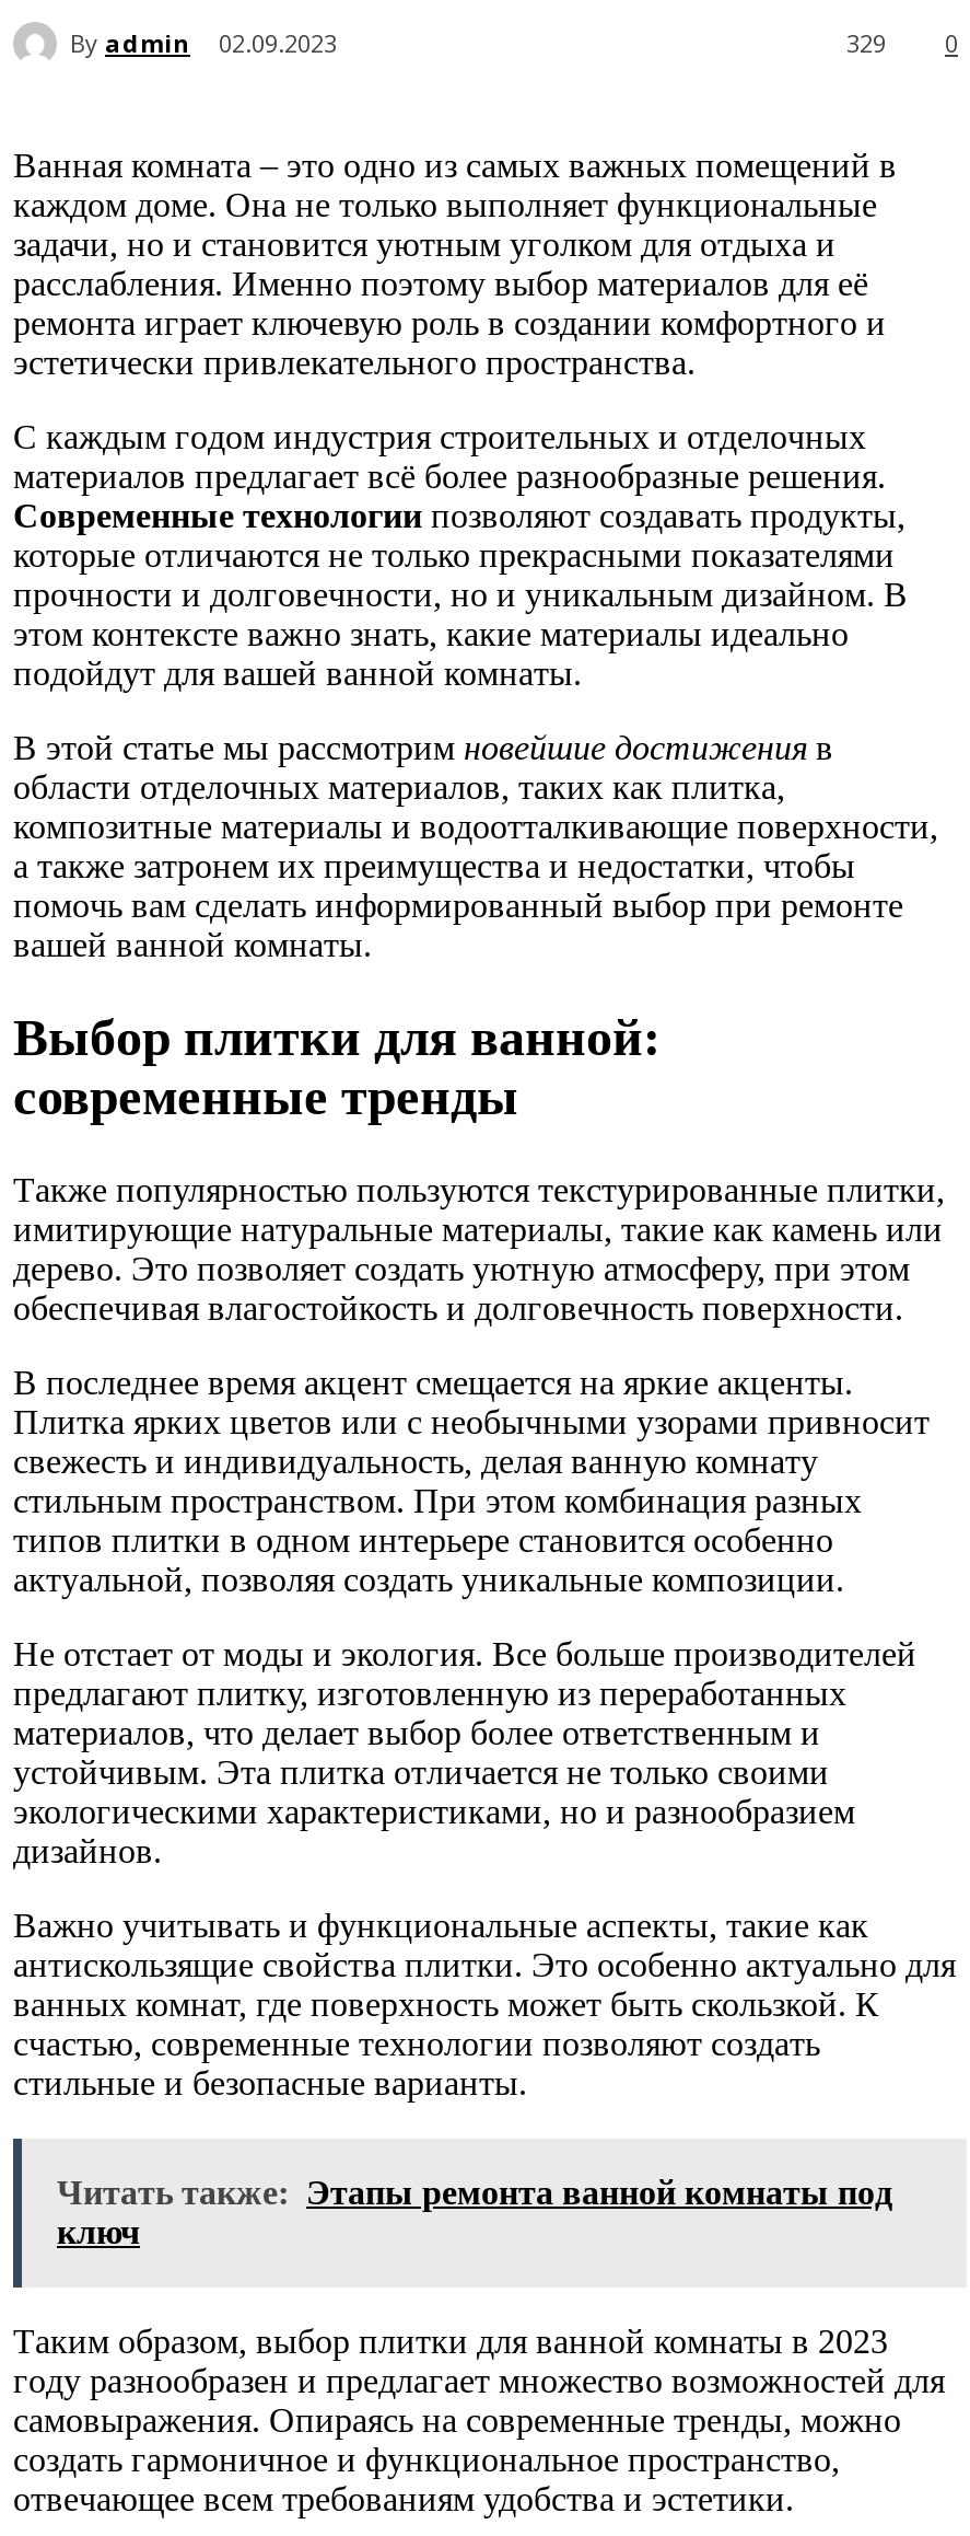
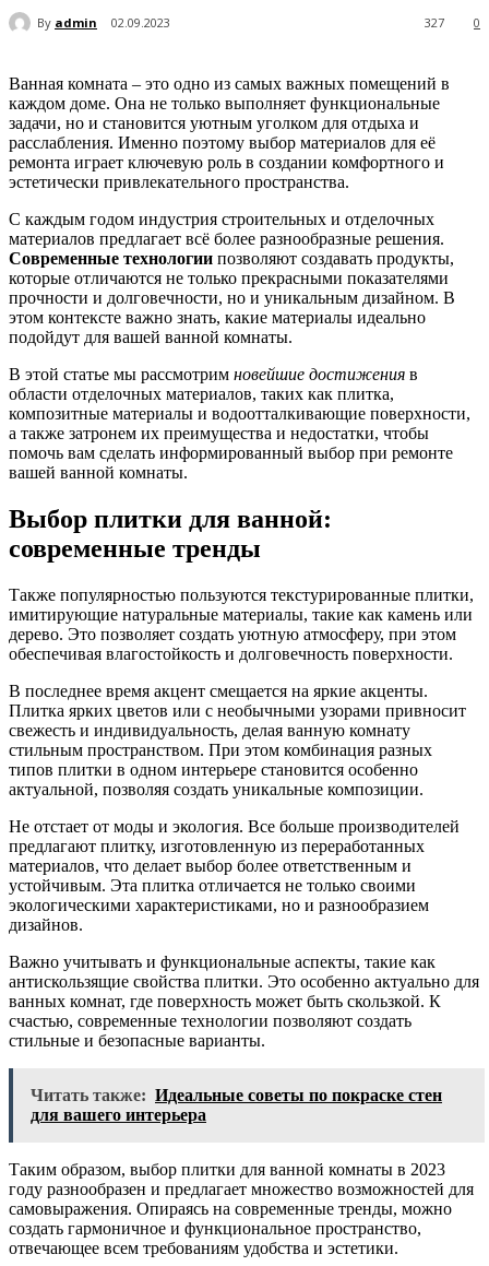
[846,26,958,59] 329 0 -> [425,14,480,31] 327 0
[57,2173,892,2250] Читать также: Этапы ремонта ванной комнаты под | ключ -> [31,1086,442,1124] Читать также: Идеальные советы по покраске стен | для вашего интерьера

